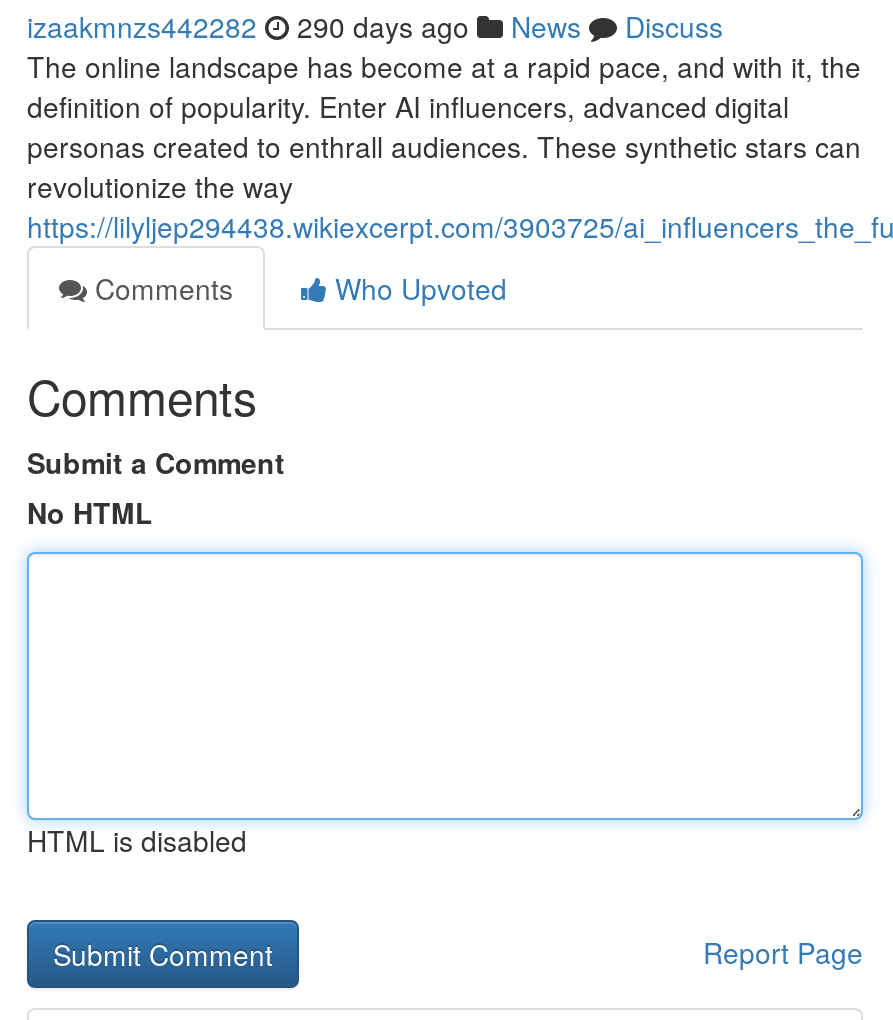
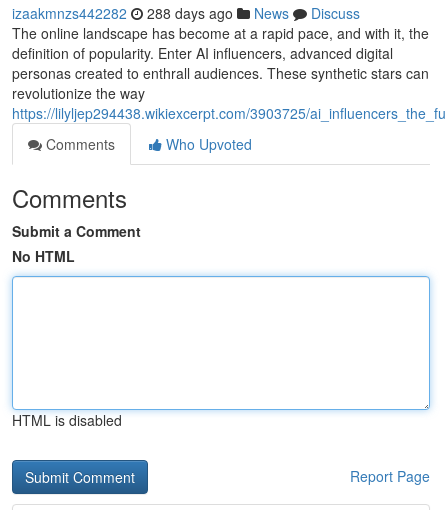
[27,6,723,46] izaakmnzs442282 290 days ago News Discuss -> [12,3,360,23] izaakmnzs442282 288 days ago News Discuss

